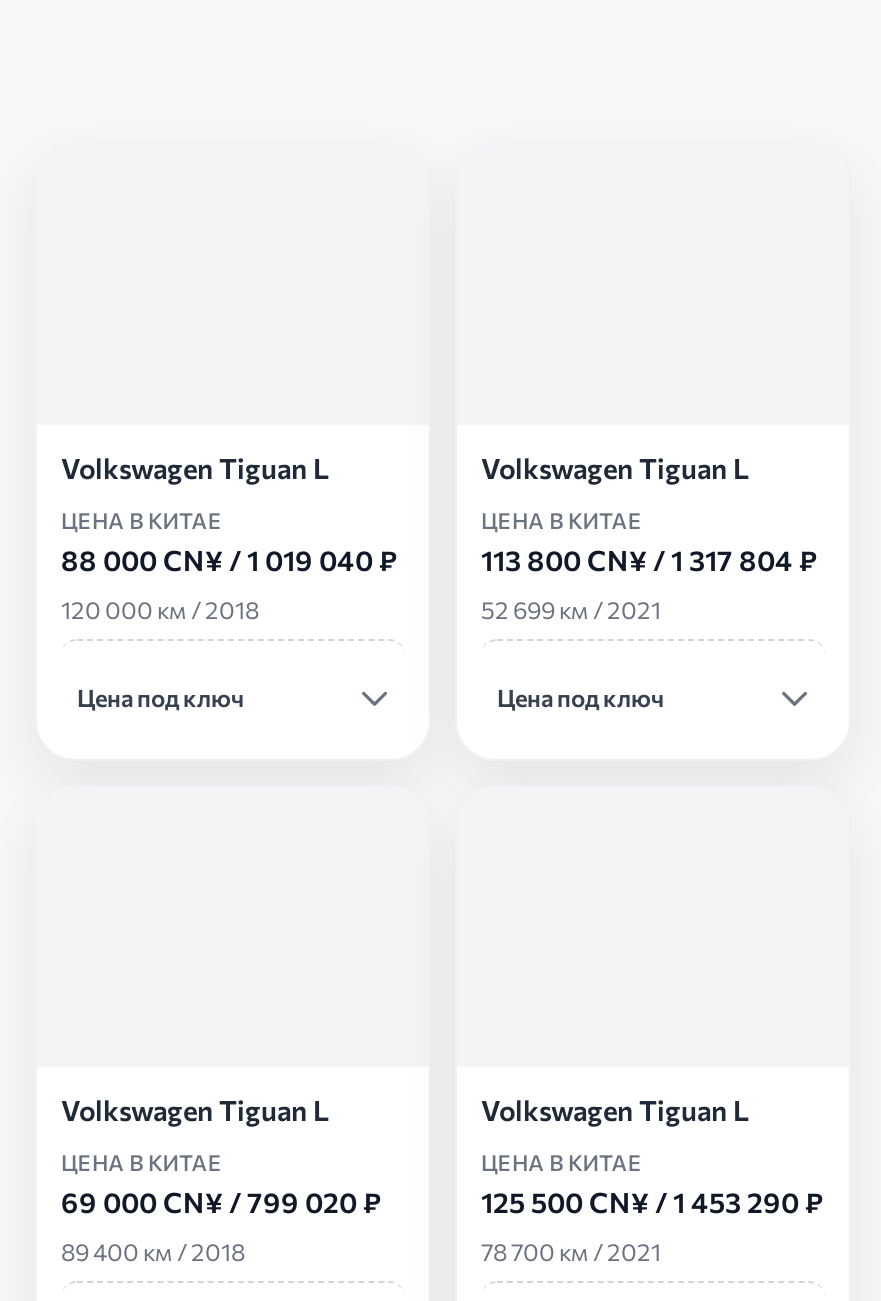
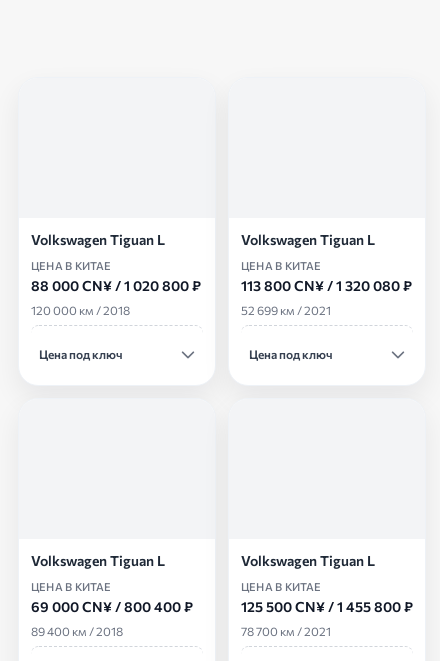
[61,543,397,577] 88 000 CN¥ / 1 019 040 ₽ -> [31,277,201,294] 88 000 CN¥ / 1 020 800 ₽
[481,543,817,577] 113 800 CN¥ / 1 317 804 ₽ -> [241,277,412,294] 113 800 CN¥ / 1 320 080 ₽
[61,1185,381,1219] 69 000 CN¥ / 799 020 ₽ -> [31,598,193,615] 69 000 CN¥ / 800 400 ₽
[481,1185,823,1219] 125 500 CN¥ / 1 453 290 ₽ -> [241,598,413,615] 125 500 CN¥ / 1 455 800 ₽

